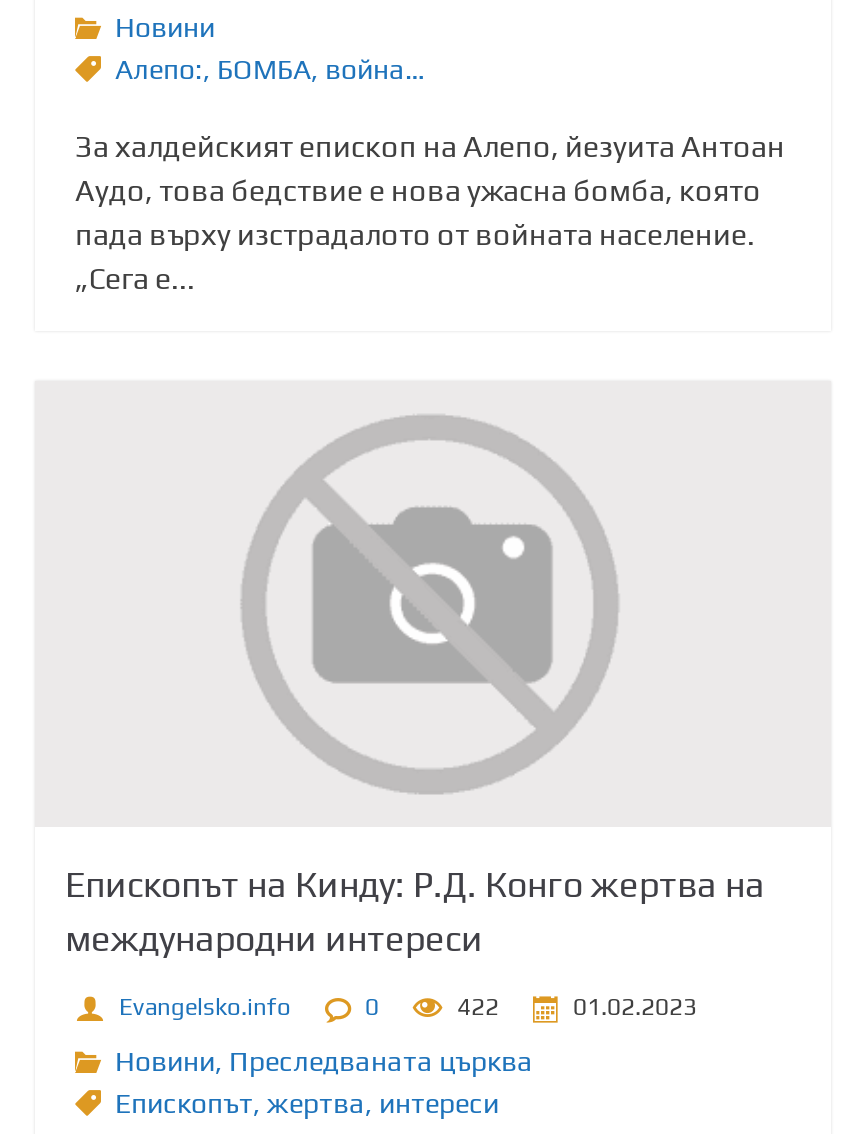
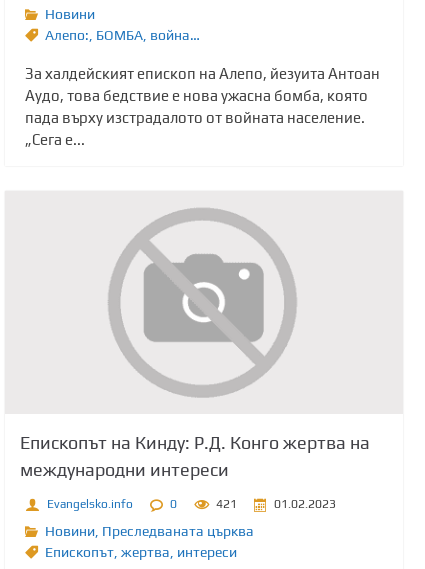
[457,994,499,1022] 422 -> [216,497,237,511] 421

